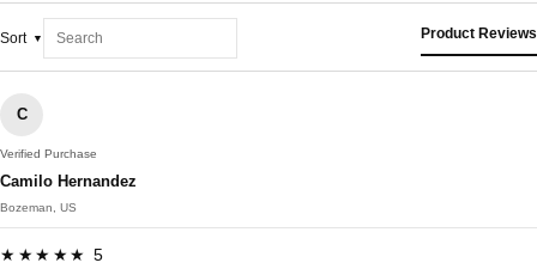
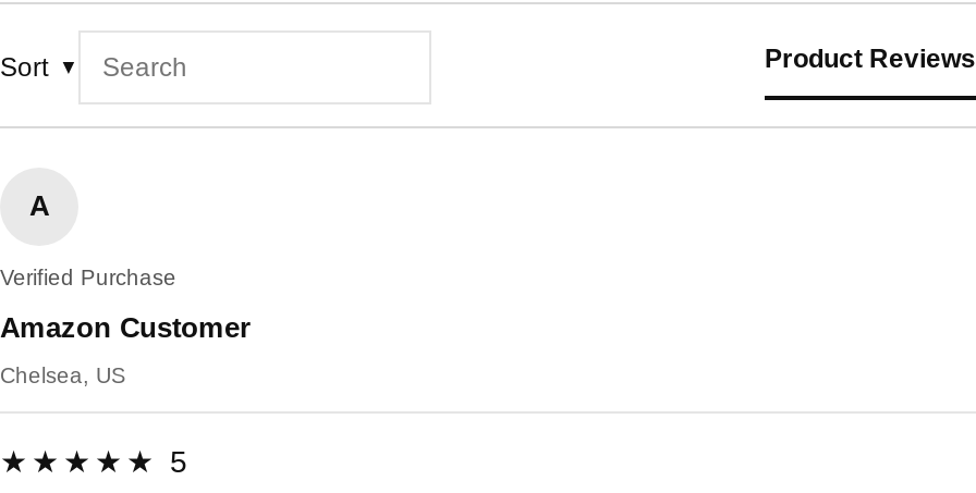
[16,105,27,123] C -> [29,189,49,222] A
[0,172,137,190] Camilo Hernandez -> [0,311,251,344] Amazon Customer
[0,201,77,214] Bozeman, US -> [0,363,126,387] Chelsea, US

